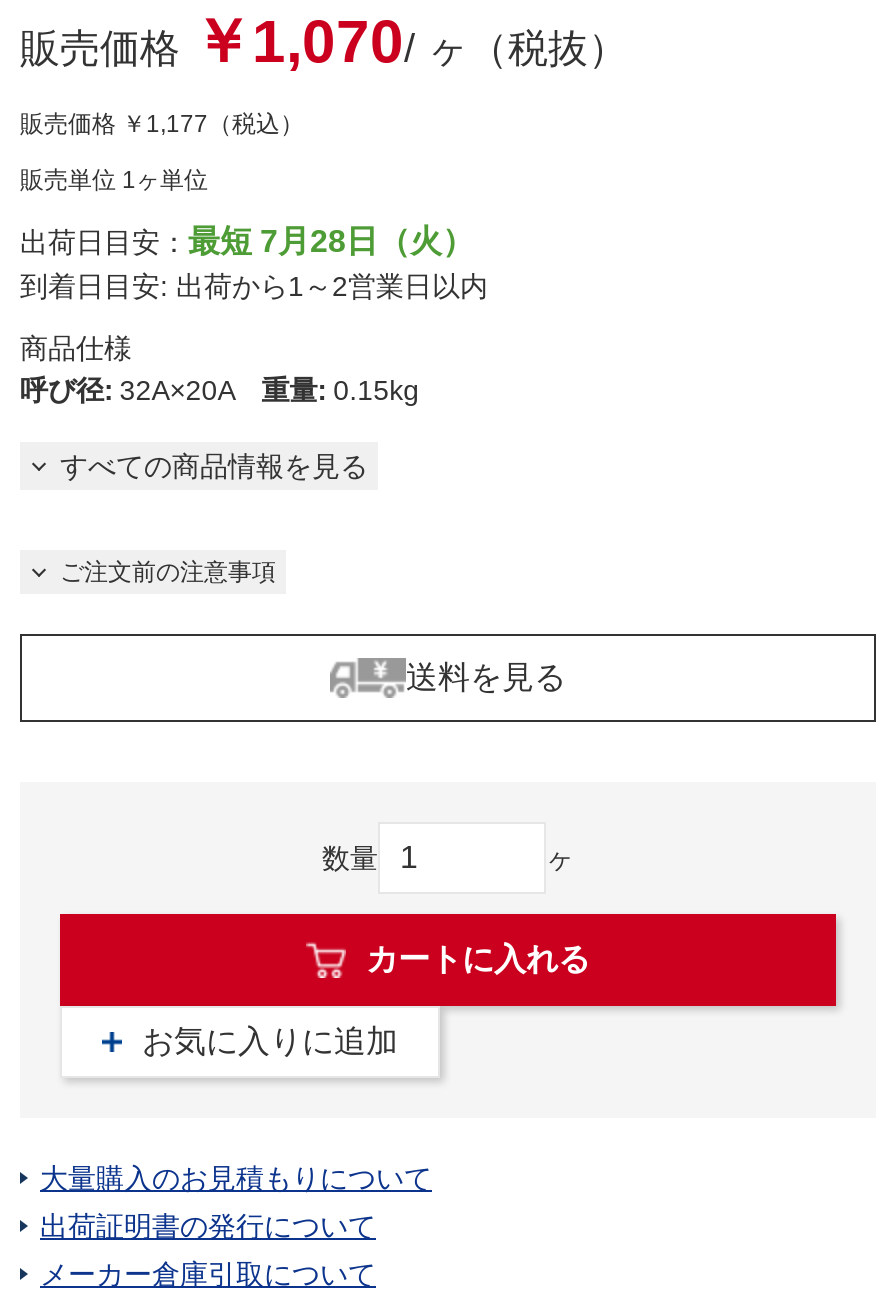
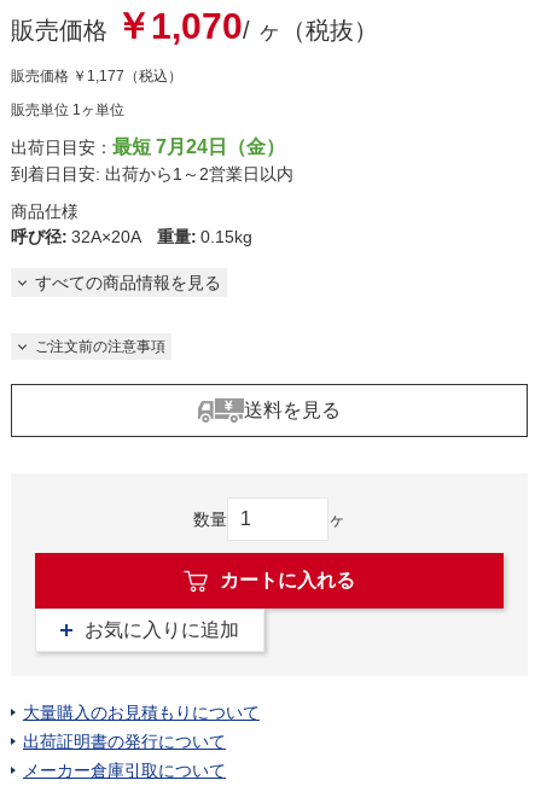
[20,225,474,259] 出荷日目安：最短 7月28日（火） -> [11,137,285,157] 出荷日目安：最短 7月24日（金）

